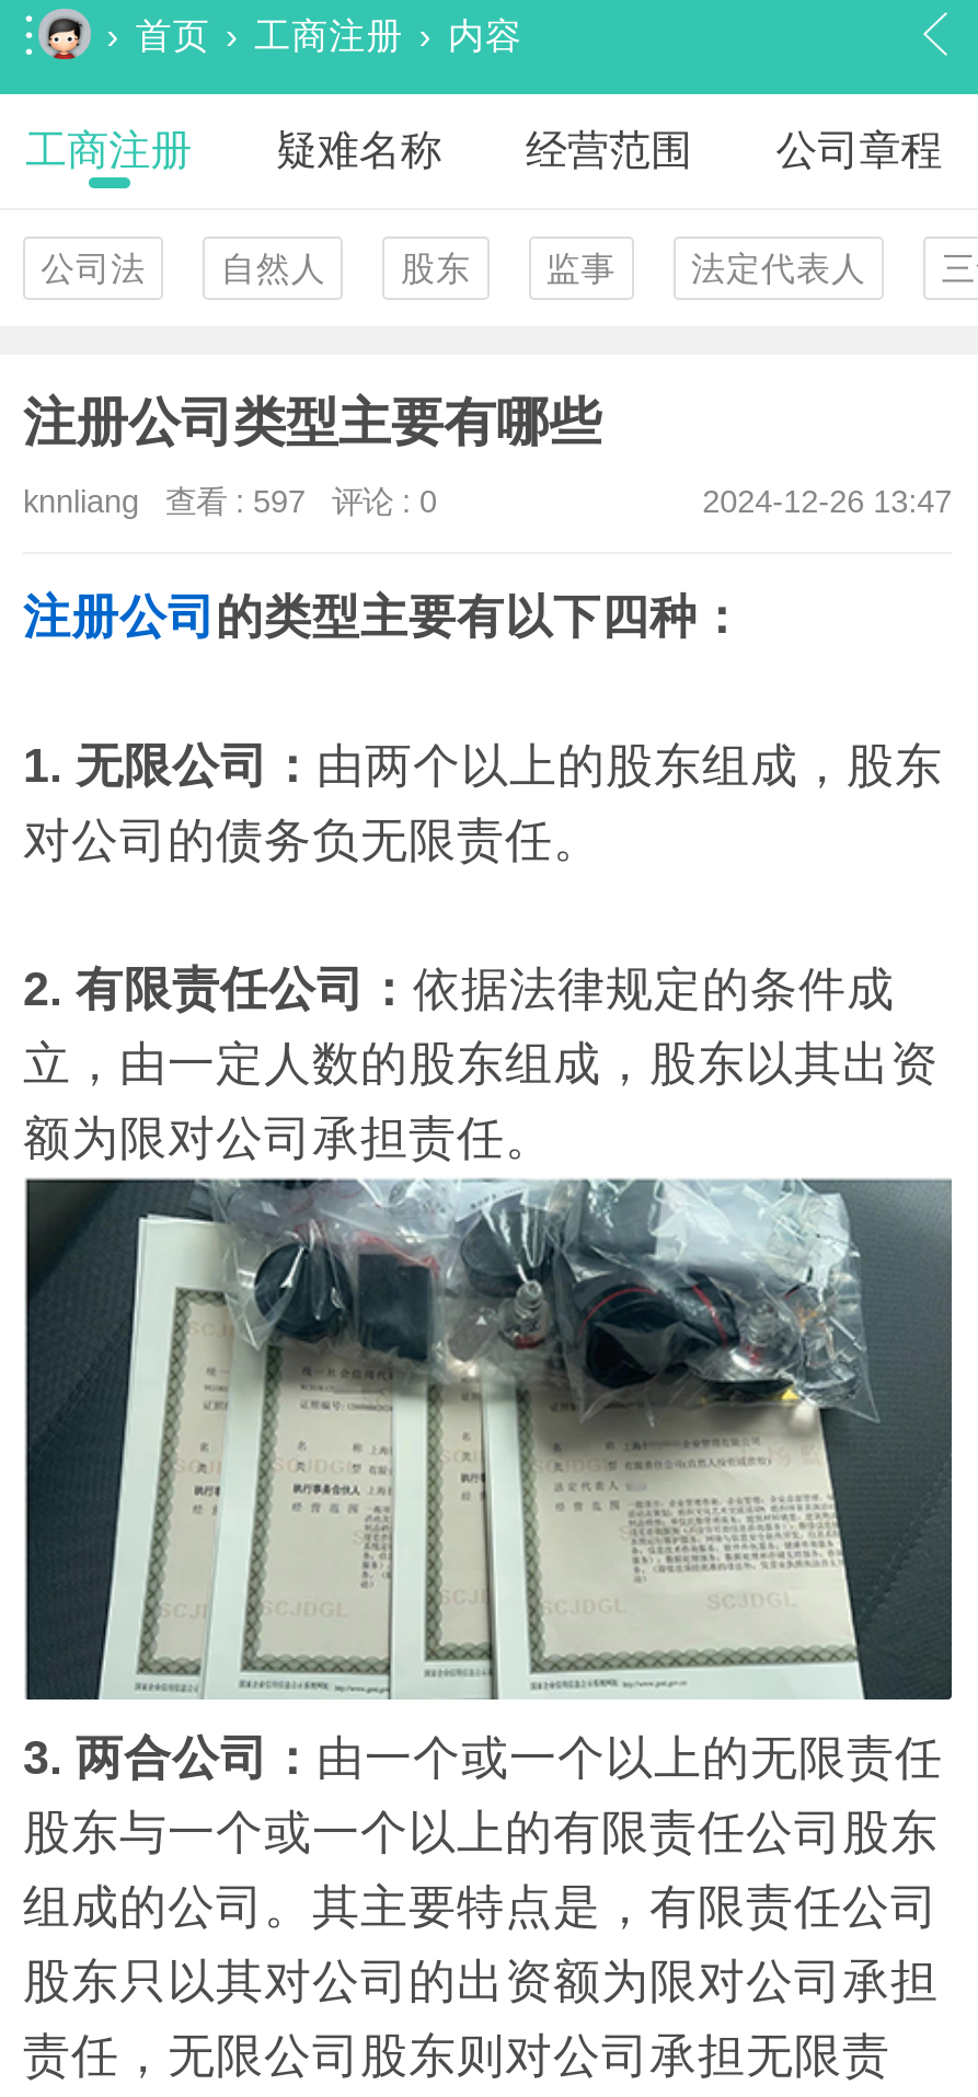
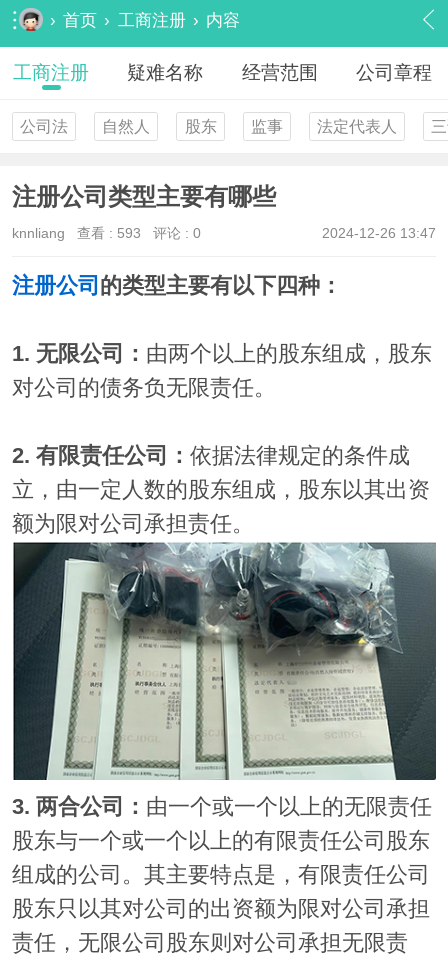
[23,484,454,519] knnliang查看 : 597评论 : 0 -> [12,225,209,241] knnliang查看 : 593评论 : 0

